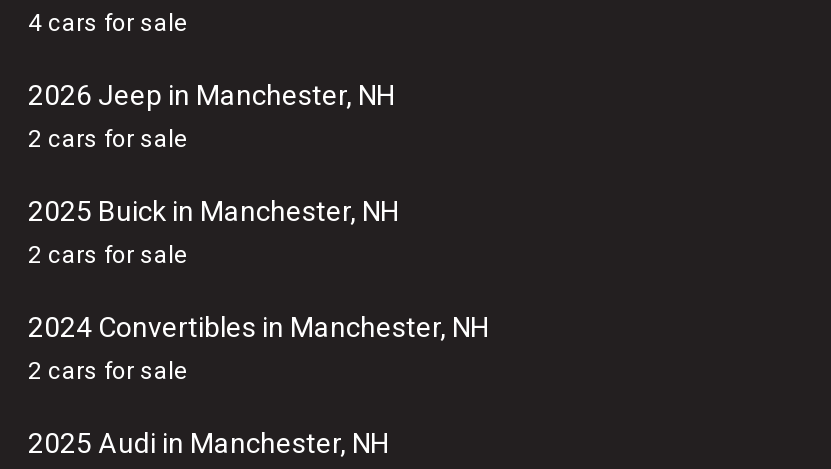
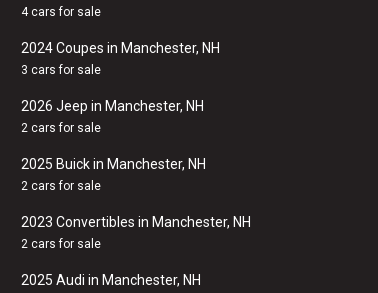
none -> [21,40,220,77] 2024 Coupes in Manchester, NH | 3 cars for sale
[28,311,488,343] 2024 Convertibles in Manchester, NH -> [21,214,251,230] 2023 Convertibles in Manchester, NH

